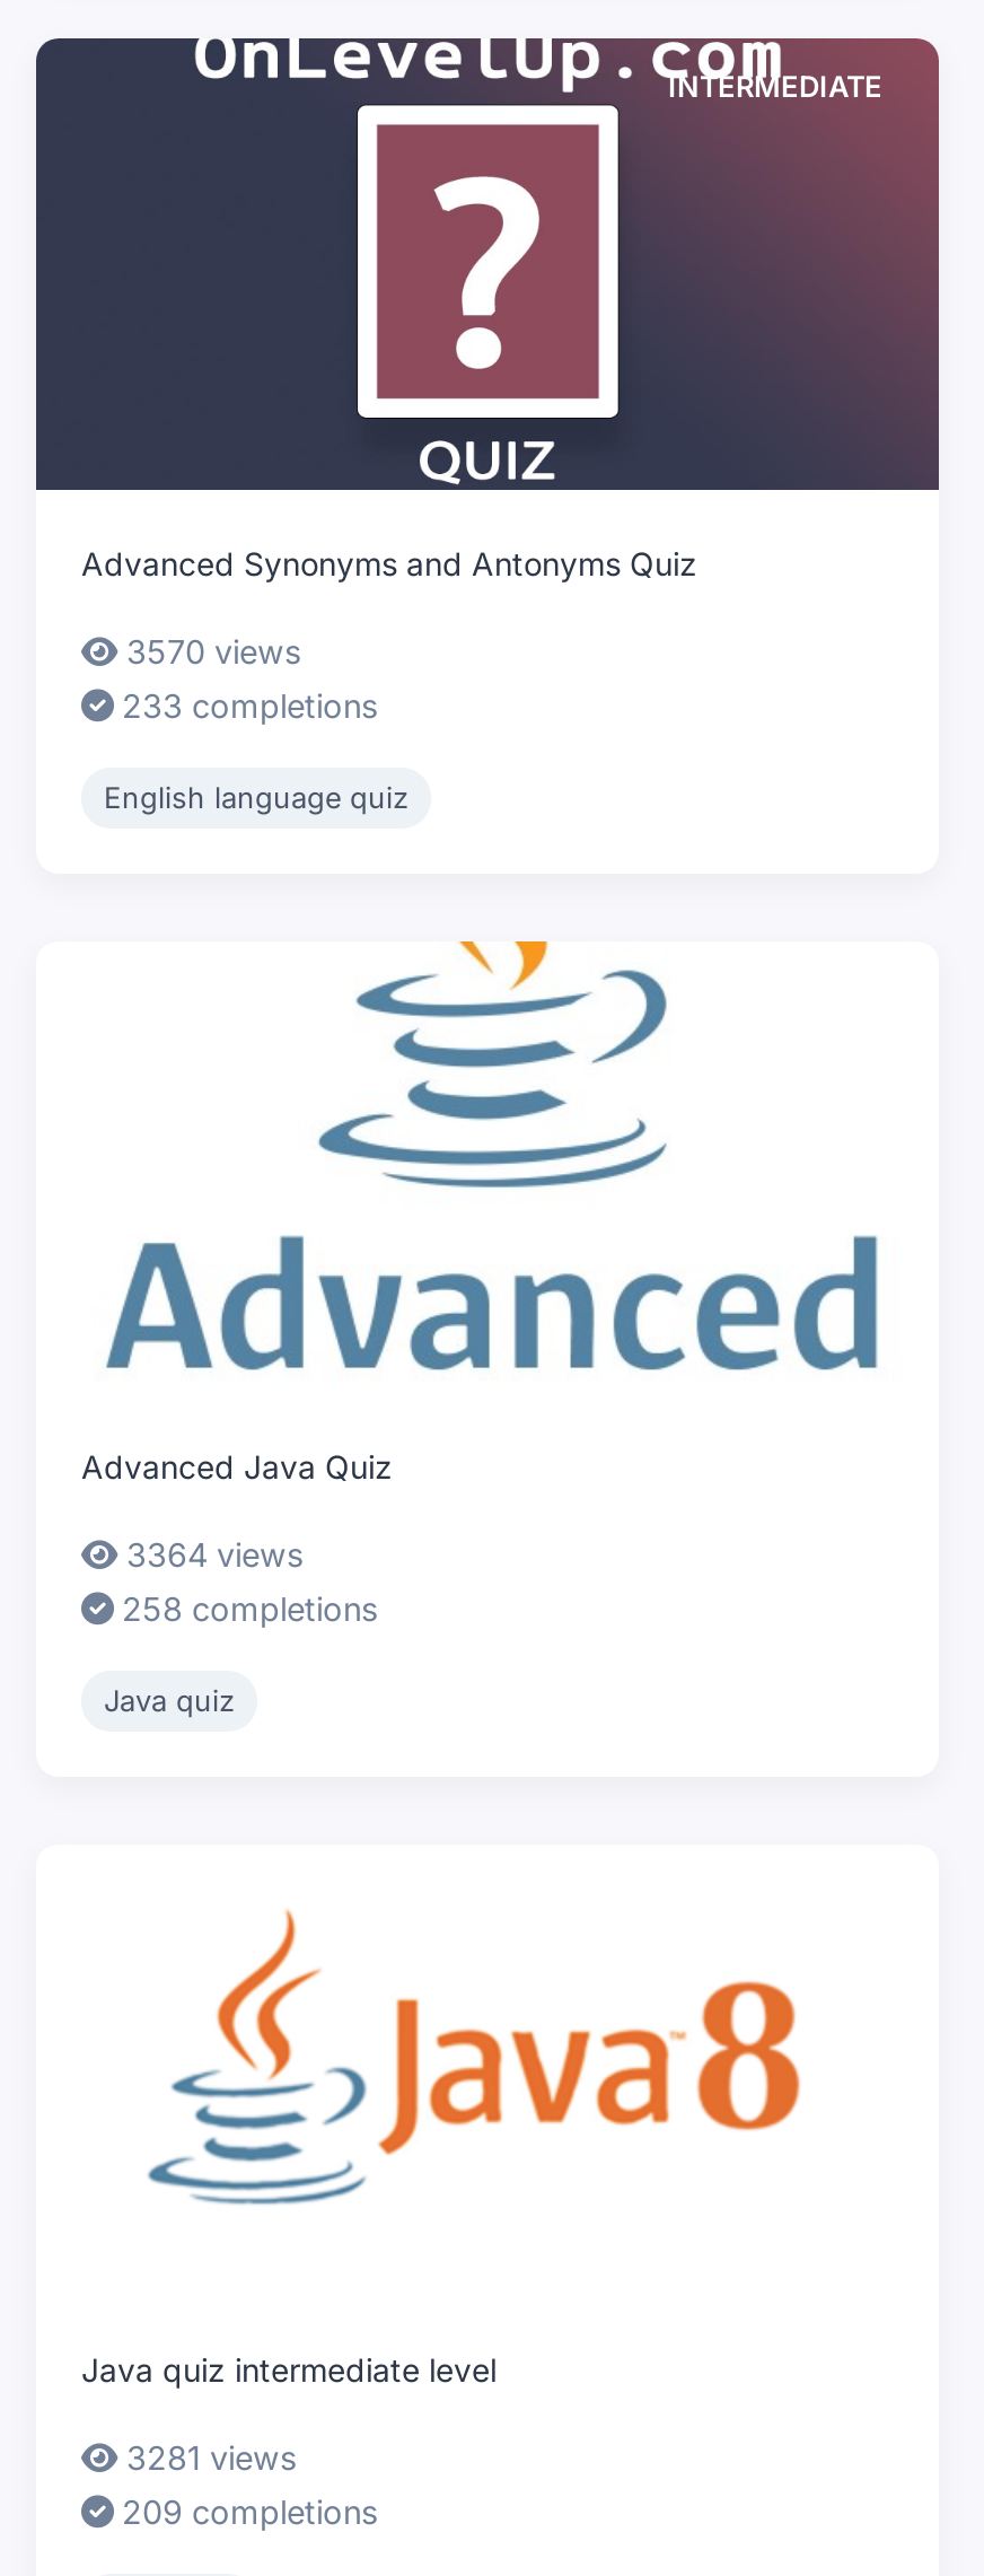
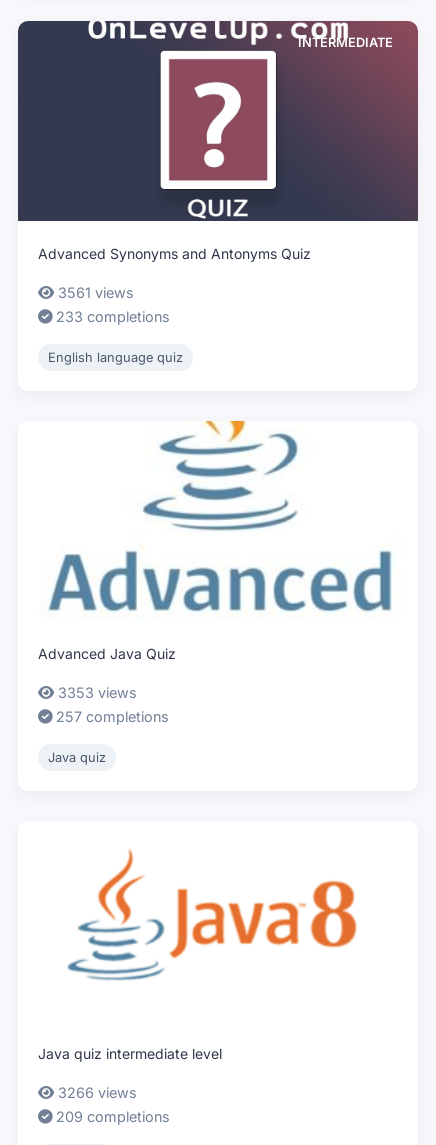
[117,632,302,671] 3570 views -> [54,284,134,301] 3561 views
[117,1535,305,1574] 3364 views -> [54,684,137,701] 3353 views
[113,1590,379,1628] 258 completions -> [52,708,169,725] 257 completions
[117,2439,298,2477] 3281 views -> [54,1084,137,1101] 3266 views

